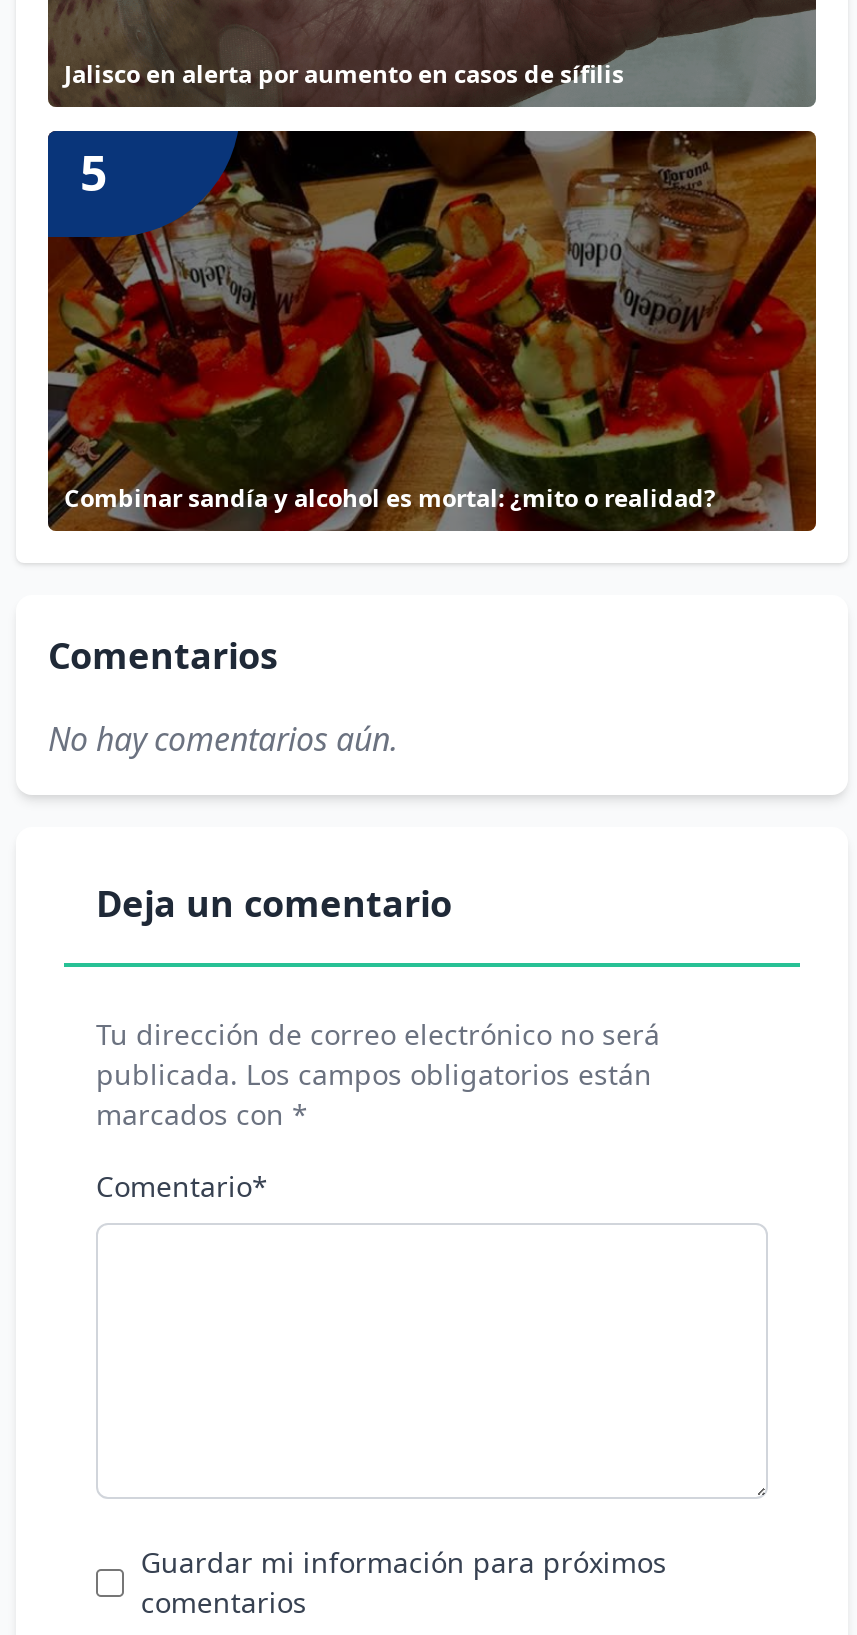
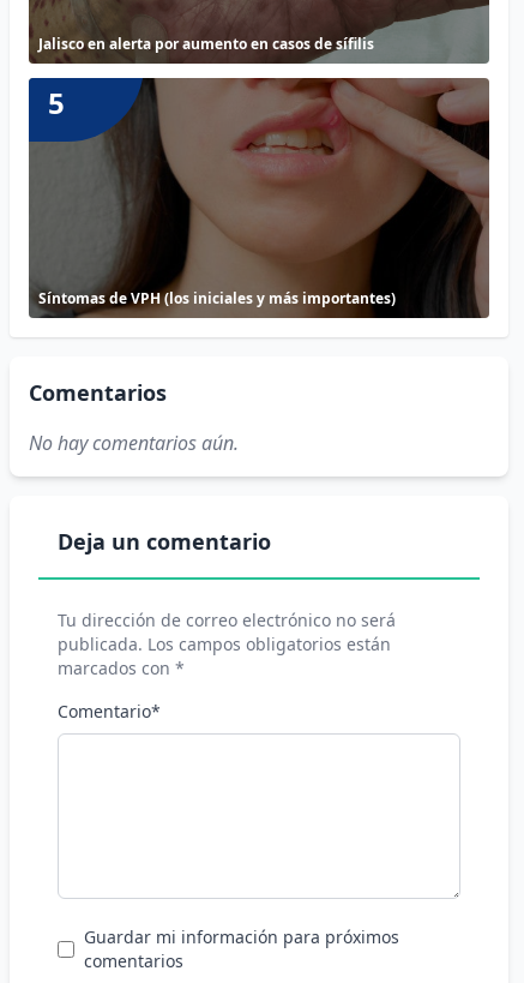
[48,130,816,534] [image] | Combinar sandía y alcohol es mortal: ¿mito o realidad? -> [29,78,489,319] [image] | Síntomas de VPH (los iniciales y más importantes)

